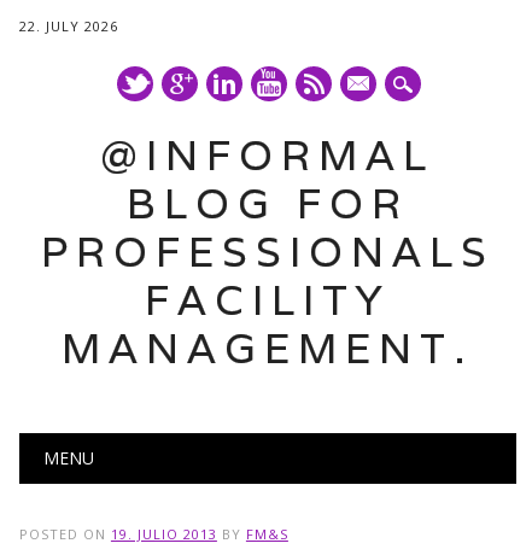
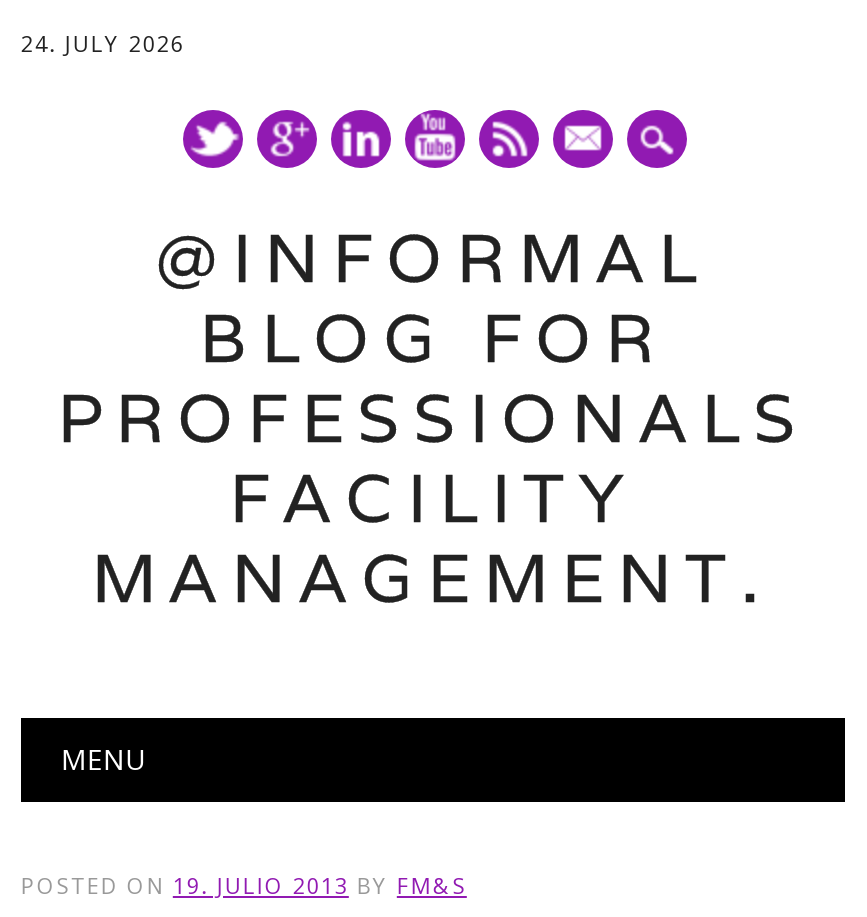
[19,17,118,35] 22. JULY 2026 -> [21,28,185,58] 24. JULY 2026

